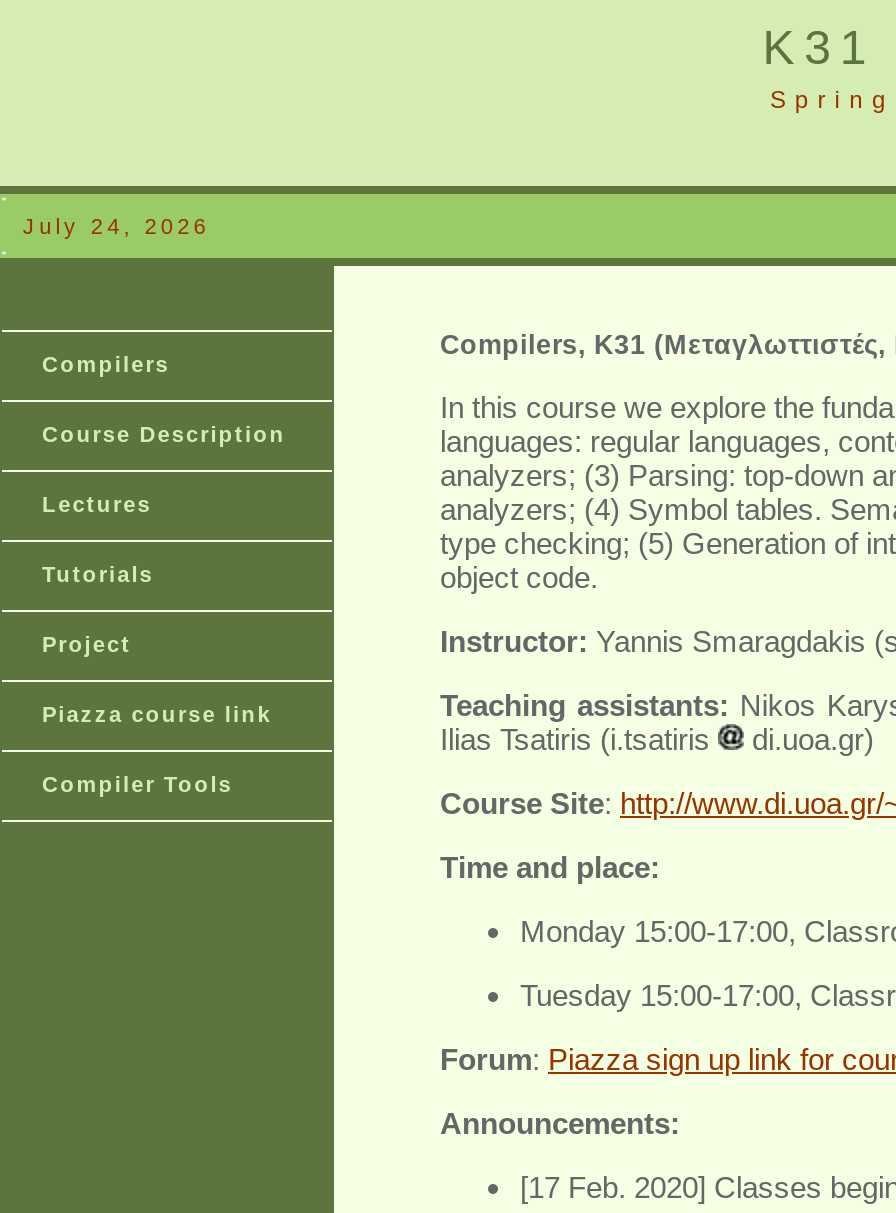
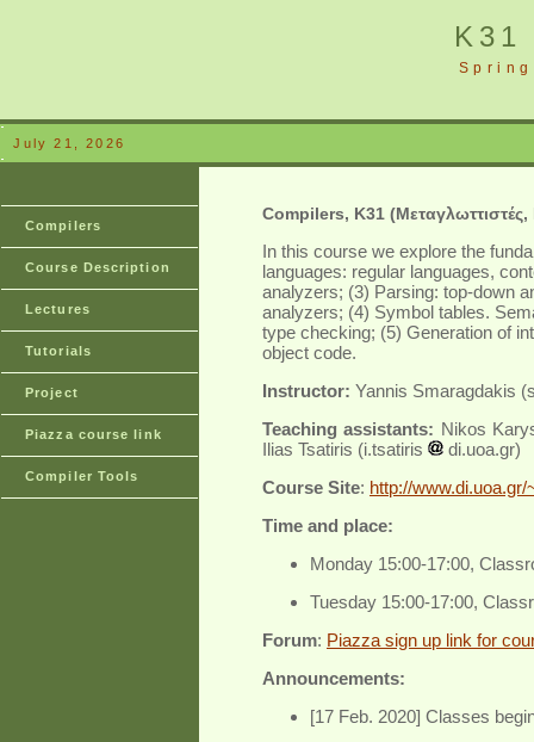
[23,214,210,238] July 24, 2026 -> [14,136,125,150] July 21, 2026

